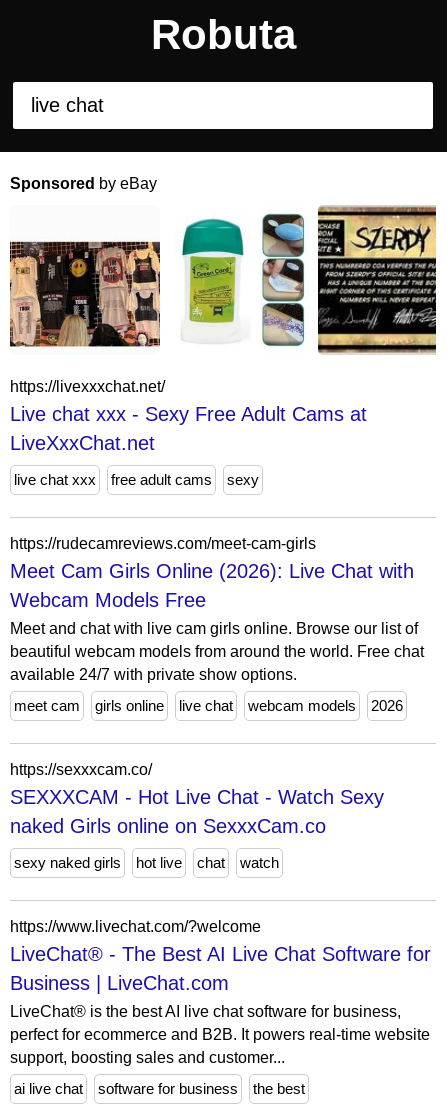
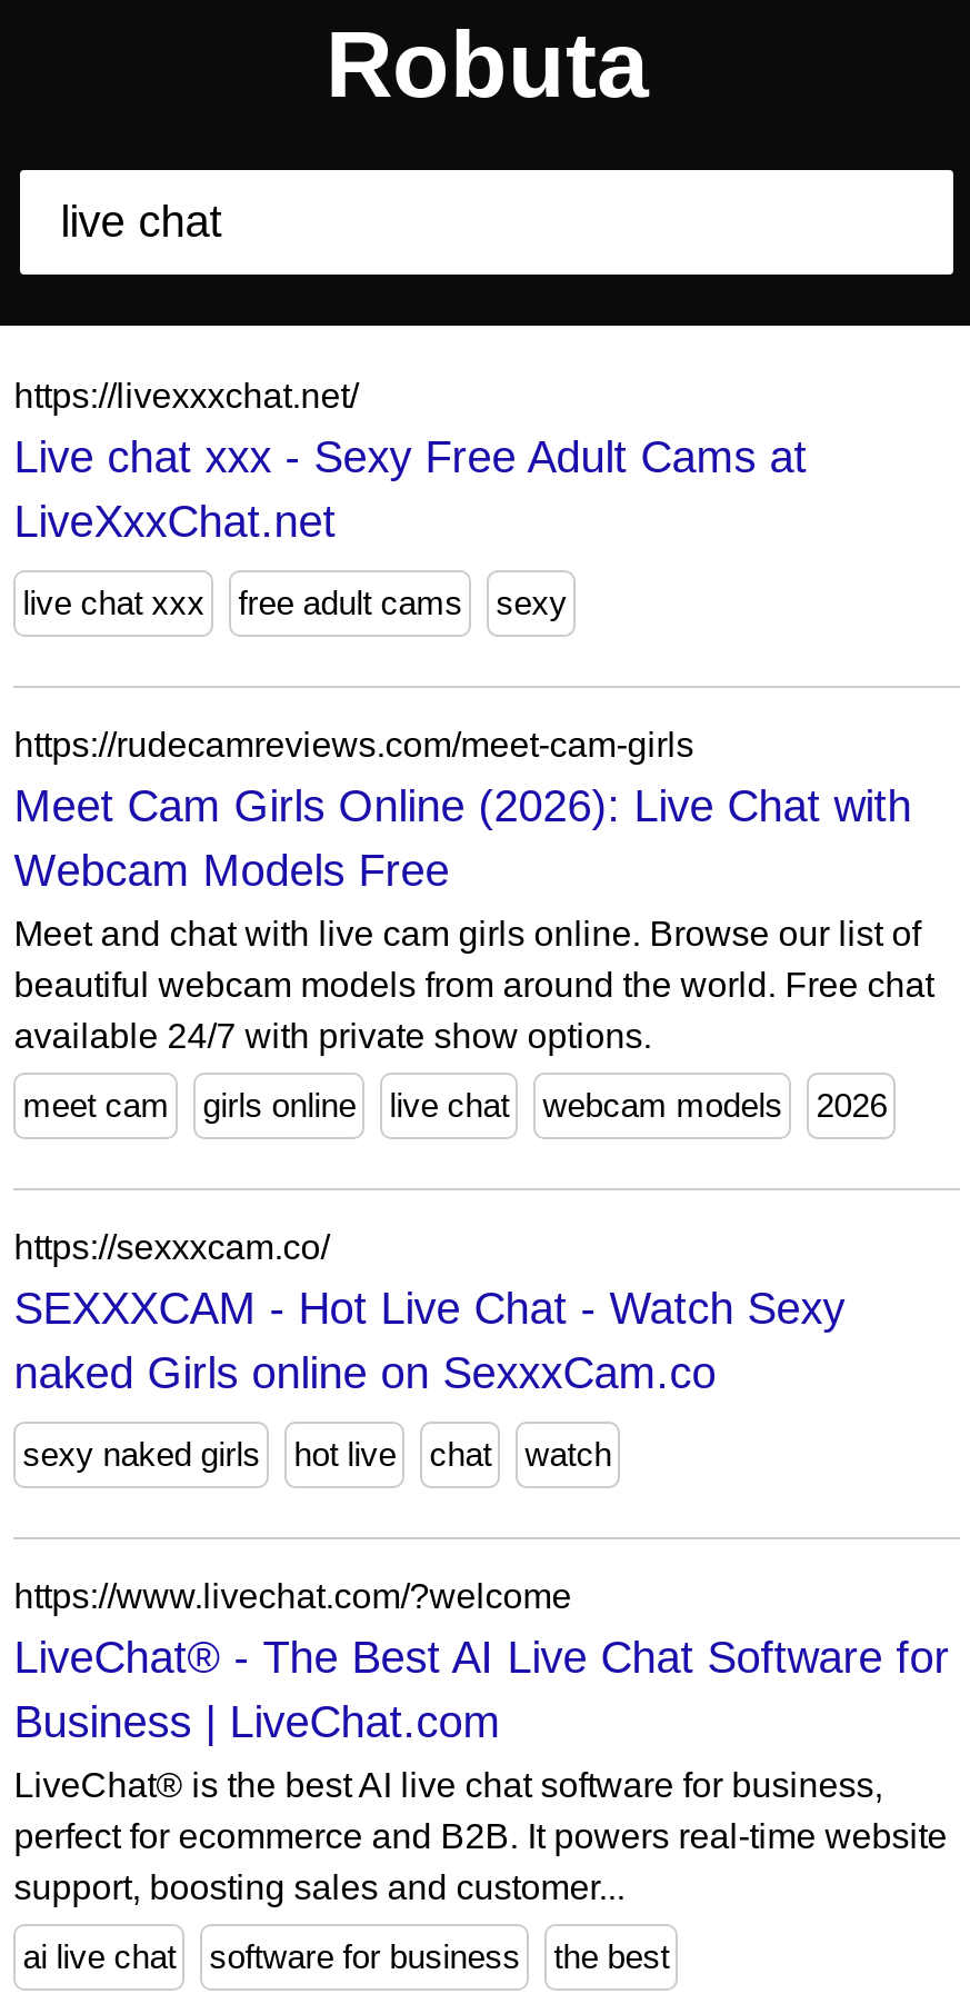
[10,175,157,192] Sponsored by eBay -> none
[317,205,437,355] [image] -> none
[181,218,245,325] [image] -> none
[261,213,305,347] [image] -> none
[9,240,161,347] [image] -> none

